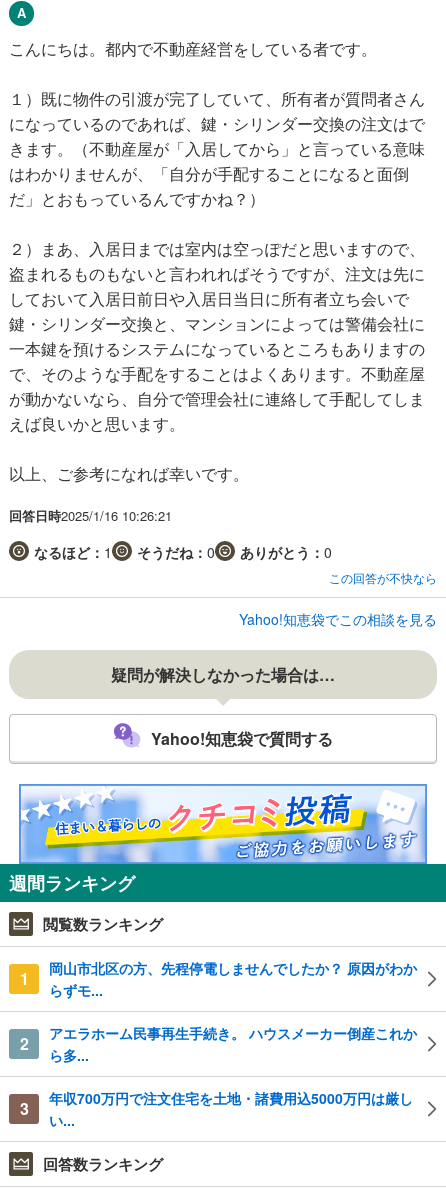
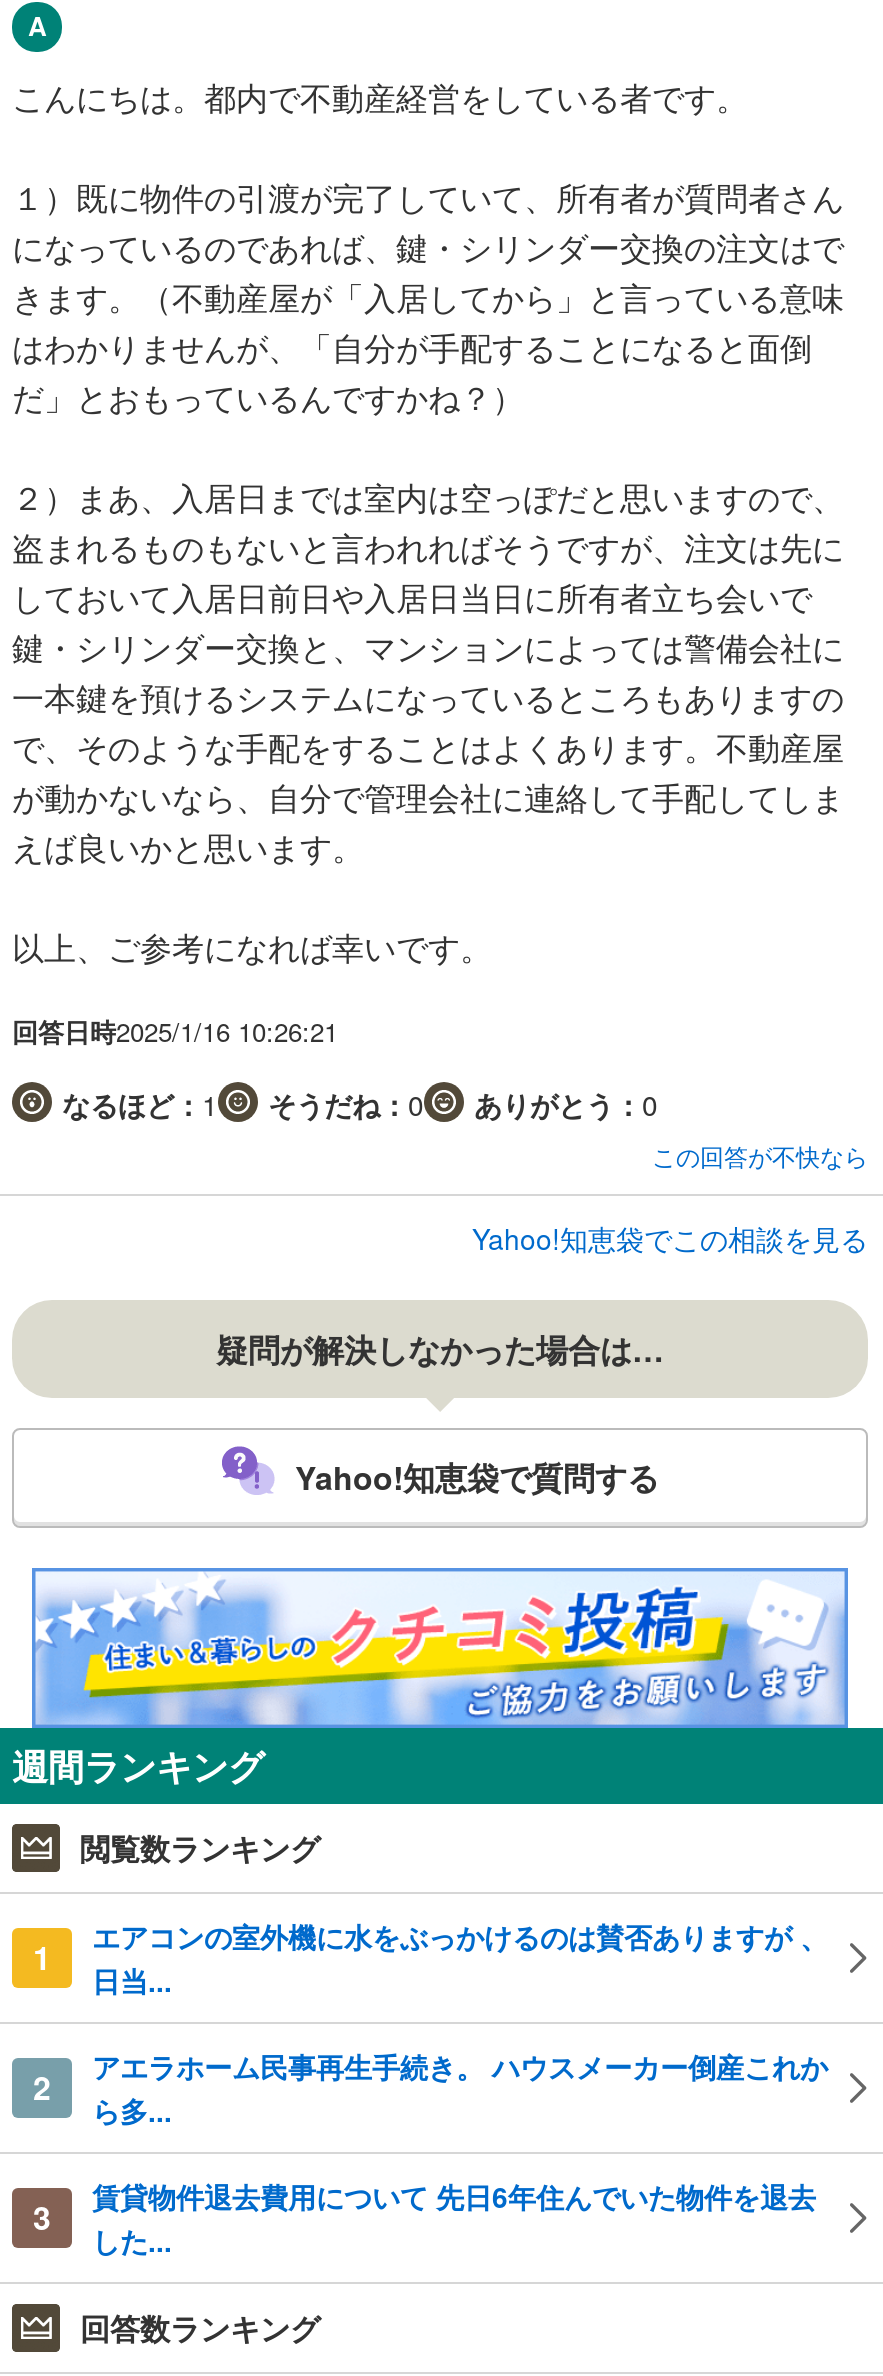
[49,958,417,1000] 岡山市北区の方、先程停電しませんでしたか？ 原因がわか | らずモ... -> [92,1917,828,2001] エアコンの室外機に水をぶっかけるのは賛否ありますが 、 | 日当...
[49,1088,413,1130] 年収700万円で注文住宅を土地・諸費用込5000万円は厳し | い... -> [92,2177,816,2261] 賃貸物件退去費用について 先日6年住んでいた物件を退去 | した...

